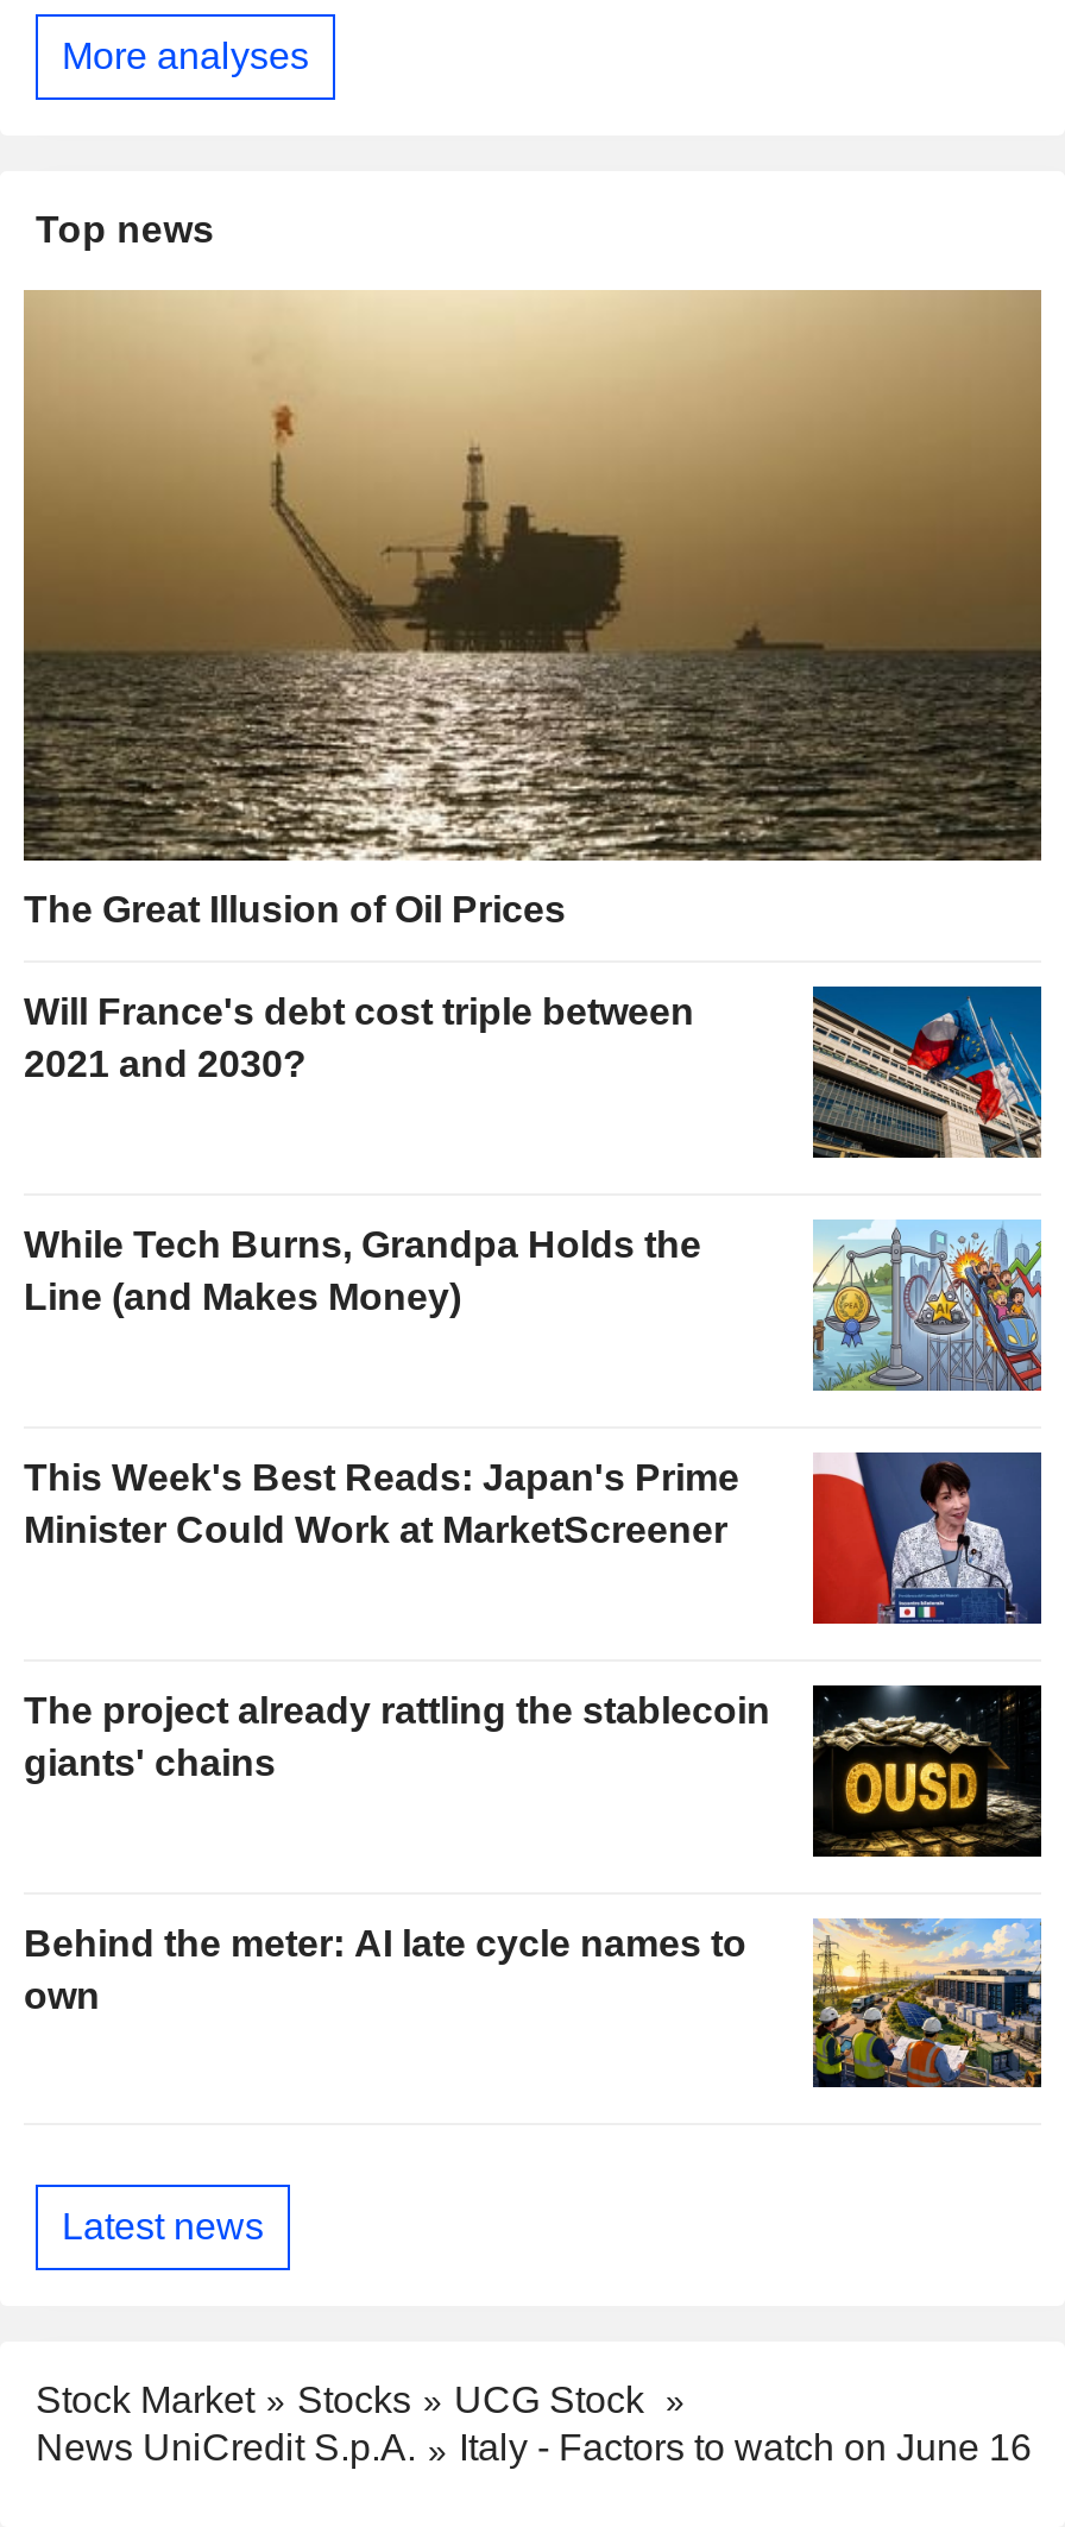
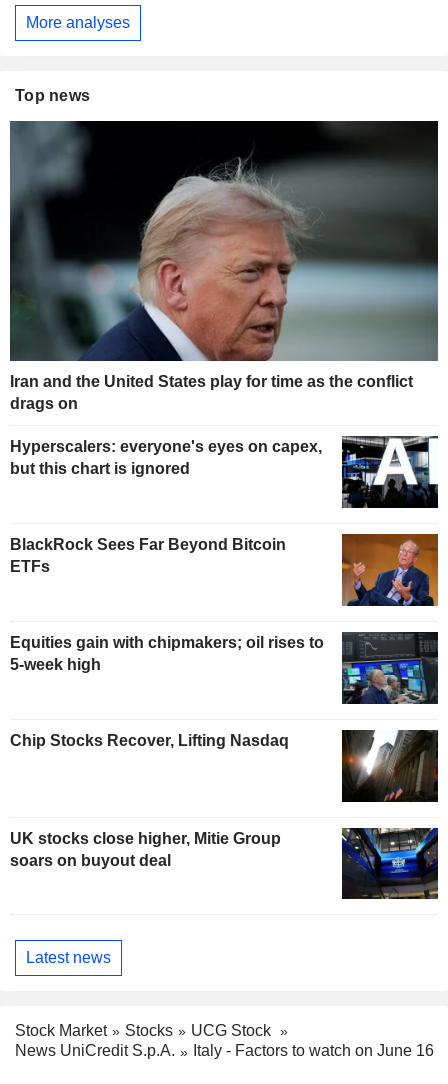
[21,288,1044,930] [image] | The Great Illusion of Oil Prices -> [9,120,439,412] [image] | Iran and the United States play for time as the conflict | drags on
[24,992,694,1085] Will France's debt cost triple between | 2021 and 2030? -> [10,438,322,477] Hyperscalers: everyone's eyes on capex, | but this chart is ignored
[811,984,1044,1160] [image] -> [342,435,439,509] [image]
[24,1225,701,1317] While Tech Burns, Grandpa Holds the | Line (and Makes Money) -> [10,536,286,575] BlackRock Sees Far Beyond Bitcoin | ETFs
[811,1220,1044,1393] [image] -> [341,533,439,607] [image]
[24,1450,1041,1626] [image] | This Week's Best Reads: Japan's Prime | Minister Could Work at MarketScreener -> [10,631,438,705] [image] | Equities gain with chipmakers; oil rises to | 5-week high
[24,1690,770,1782] The project already rattling the stablecoin | giants' chains -> [10,732,289,749] Chip Stocks Recover, Lifting Nasdaq
[811,1683,1036,1859] [image] -> [342,729,438,803] [image]
[24,1922,746,2015] Behind the meter: AI late cycle names to | own -> [10,829,281,868] UK stocks close higher, Mitie Group | soars on buyout deal
[811,1916,1044,2090] [image] -> [341,827,438,900] [image]

